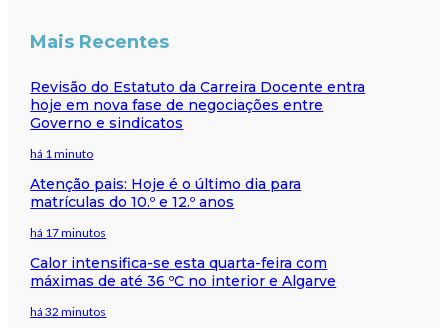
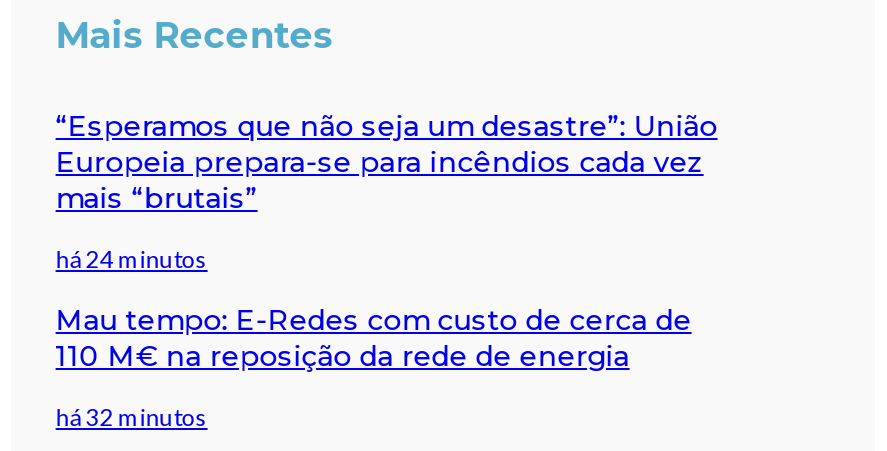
[30,78,365,290] Revisão do Estatuto da Carreira Docente entra | hoje em nova fase de negociações entre | Governo e sindicatos | há 1 minuto | Atenção pais: Hoje é o último dia para | matrículas do 10.º e 12.º anos | há 17 minutos | Calor intensifica-se esta quarta-feira com | máximas de até 36 ºC no interior e Algarve -> [56,108,718,374] “Esperamos que não seja um desastre”: União | Europeia prepara-se para incêndios cada vez | mais “brutais” | há 24 minutos | Mau tempo: E-Redes com custo de cerca de | 110 M€ na reposição da rede de energia

